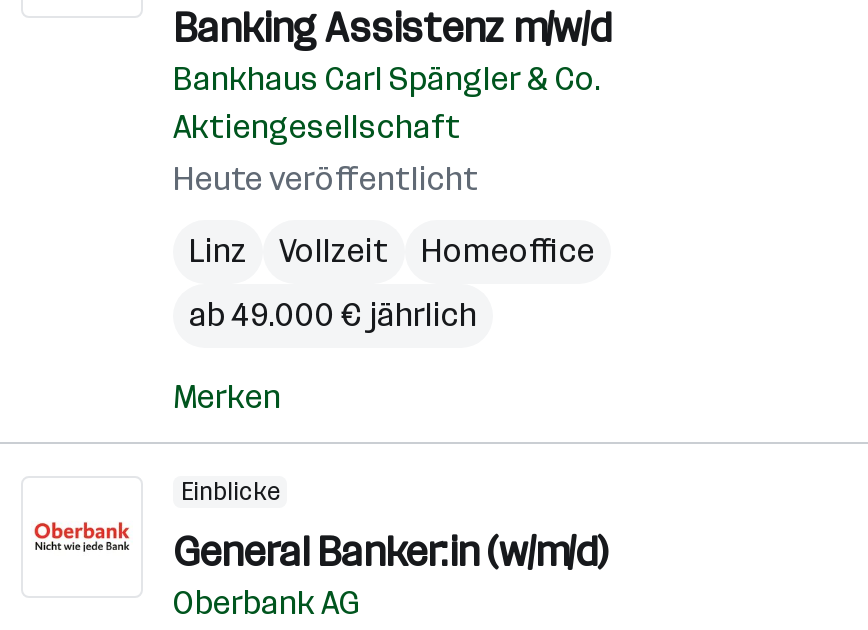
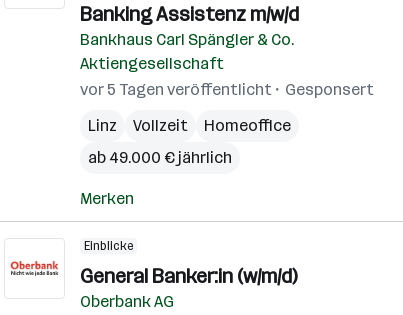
[173,160,479,198] Heute veröffentlicht -> [80,80,374,99] vor 5 Tagen veröffentlicht | Gesponsert

